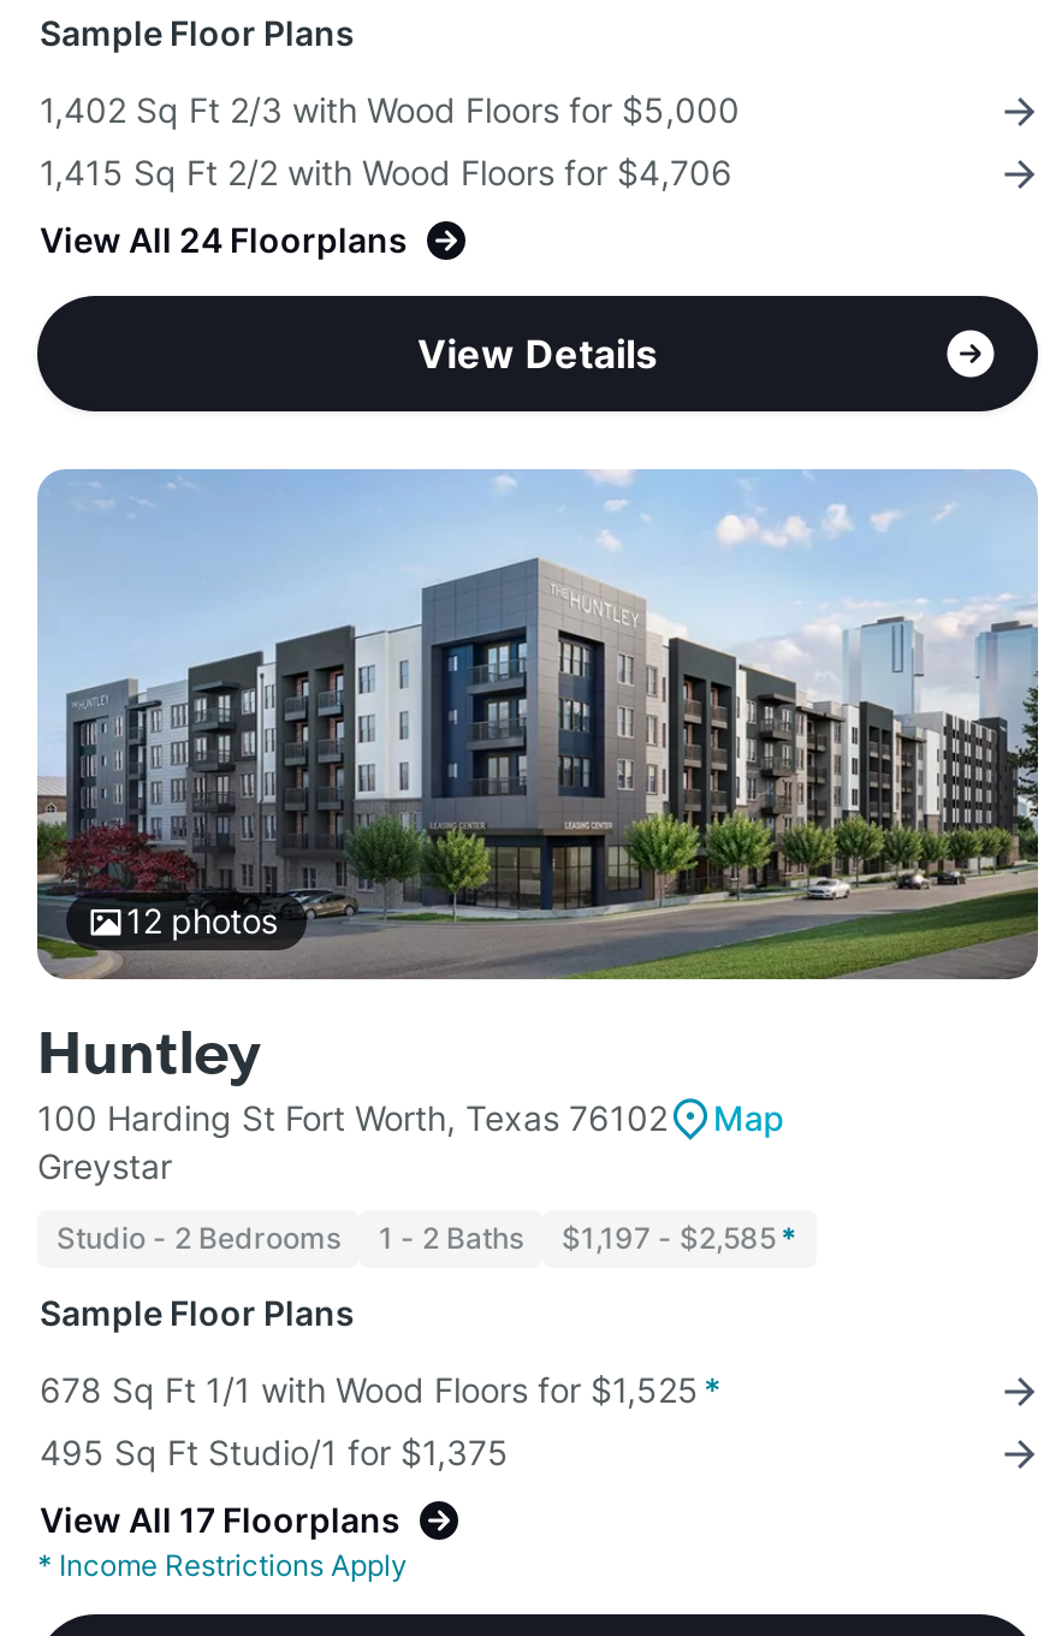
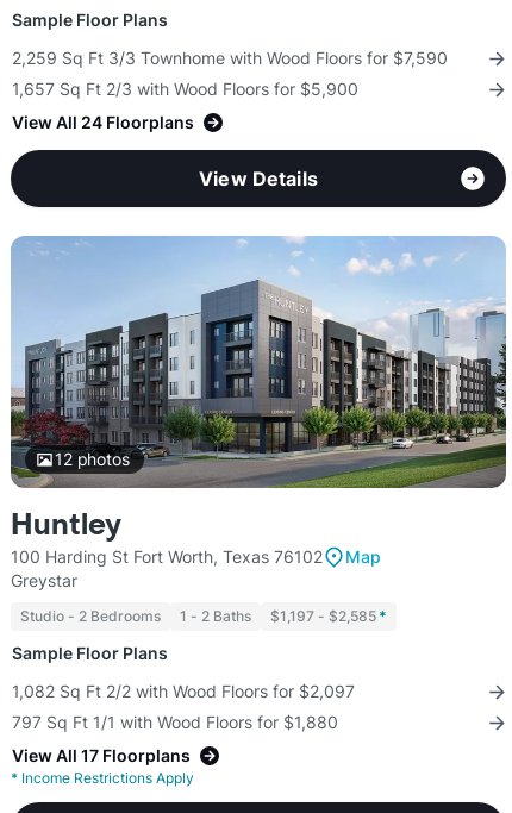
[40,89,740,130] 1,402 Sq Ft 2/3 with Wood Floors for $5,000 -> [12,48,448,68] 2,259 Sq Ft 3/3 Townhome with Wood Floors for $7,590
[40,152,732,193] 1,415 Sq Ft 2/2 with Wood Floors for $4,706 -> [12,79,358,99] 1,657 Sq Ft 2/3 with Wood Floors for $5,900
[40,1369,720,1410] 678 Sq Ft 1/1 with Wood Floors for $1,525 * -> [12,681,355,701] 1,082 Sq Ft 2/2 with Wood Floors for $2,097
[40,1432,509,1473] 495 Sq Ft Studio/1 for $1,375 -> [12,712,338,732] 797 Sq Ft 1/1 with Wood Floors for $1,880

